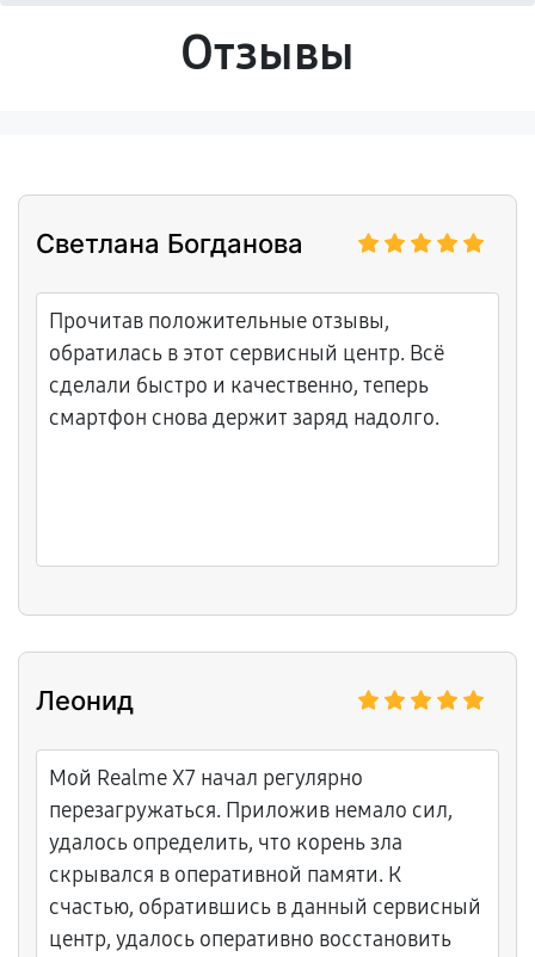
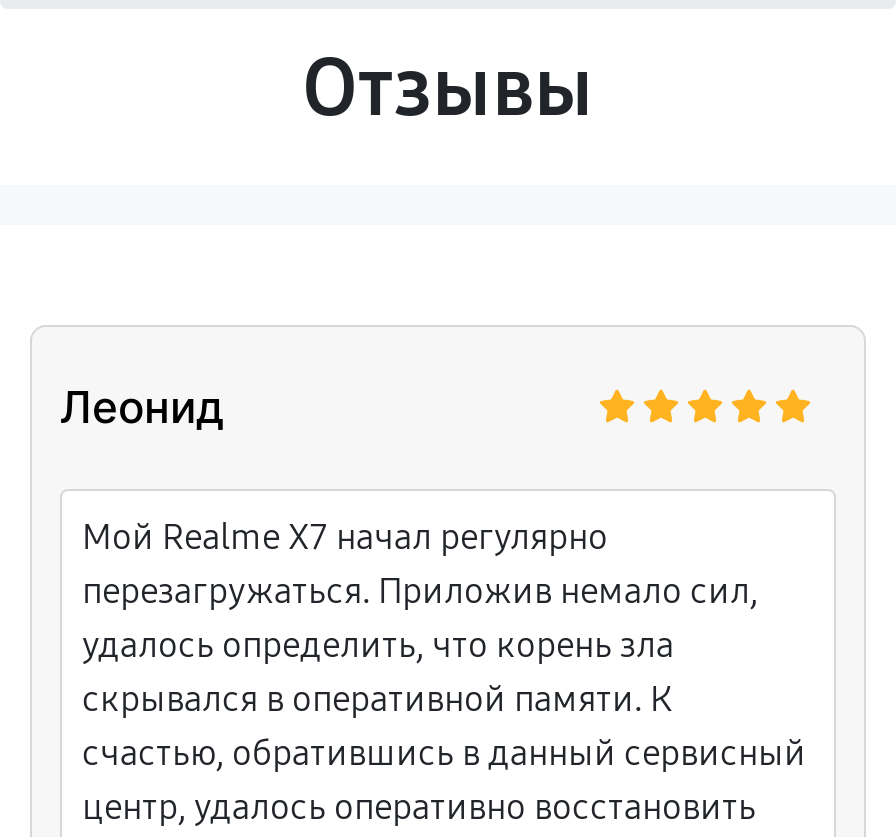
[36,228,444,431] Светлана Богданова | Прочитав положительные отзывы, | обратилась в этот сервисный центр. Всё | сделали быстро и качественно, теперь | смартфон снова держит заряд надолго. -> none

